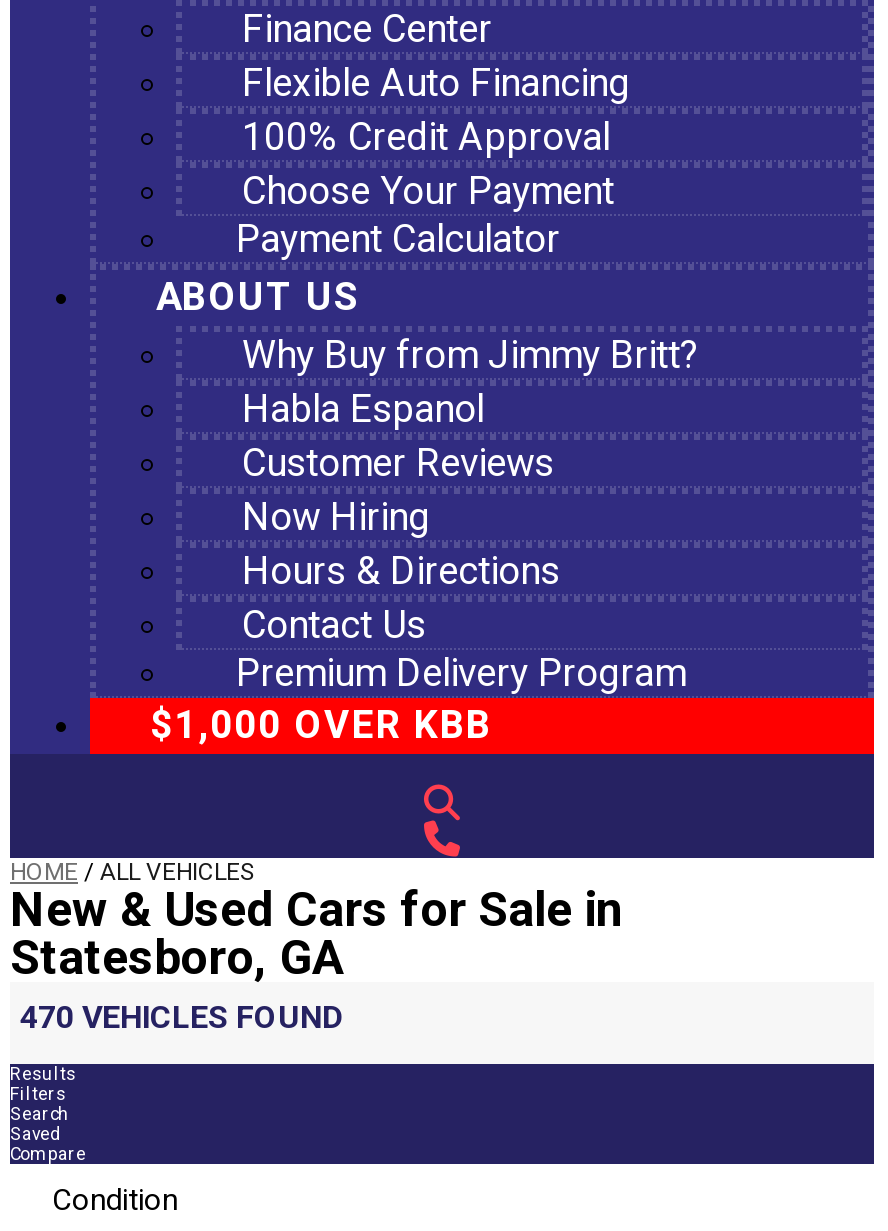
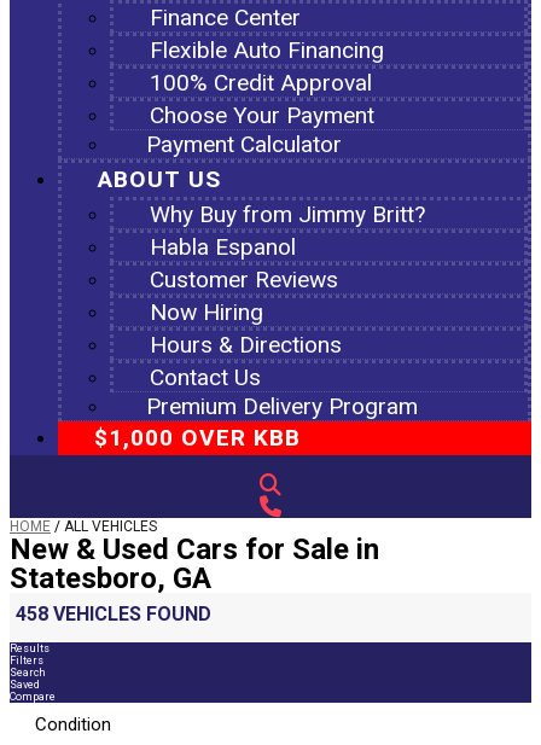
[20,998,344,1036] 470 VEHICLES FOUND -> [16,603,211,625] 458 VEHICLES FOUND

